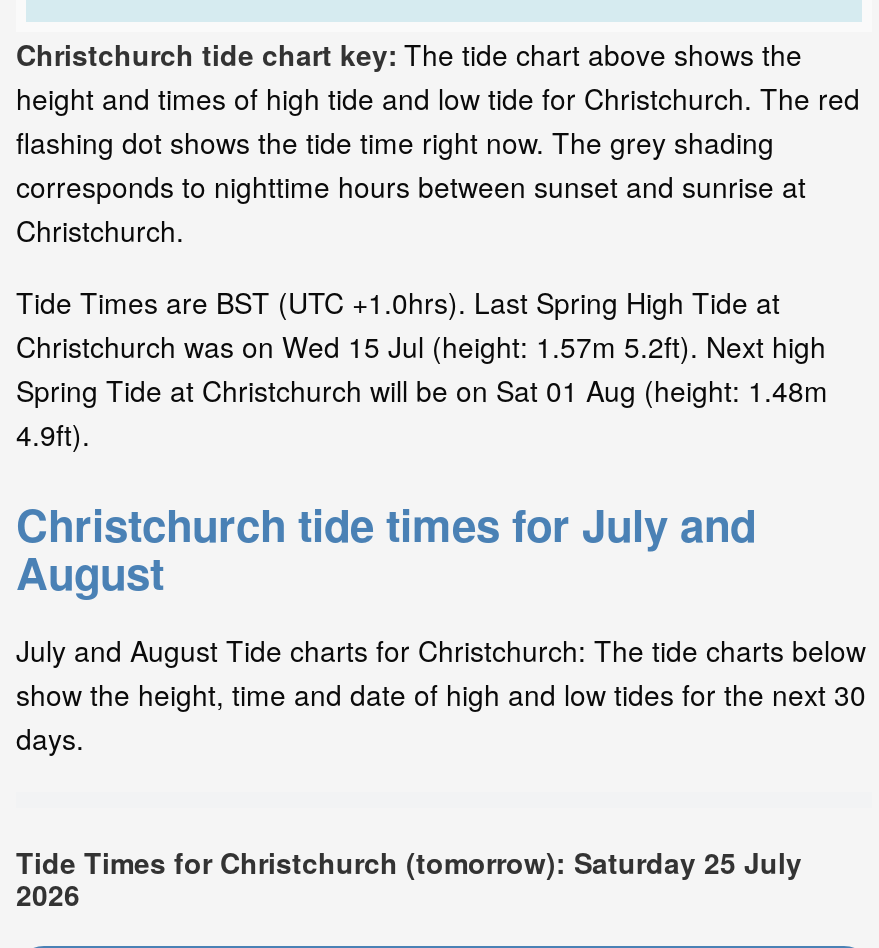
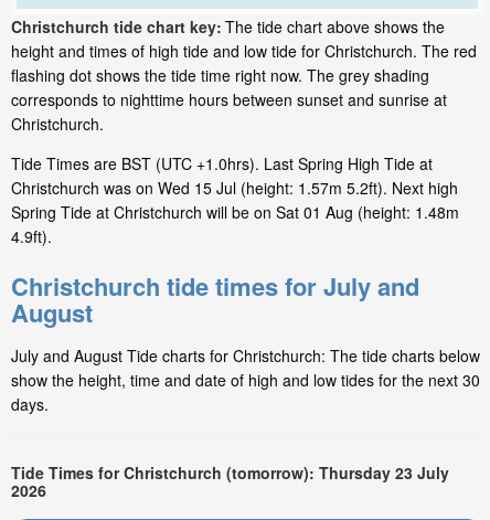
[16,841,802,881] Tide Times for Christchurch (tomorrow): Saturday 25 July -> [11,461,449,483] Tide Times for Christchurch (tomorrow): Thursday 23 July

